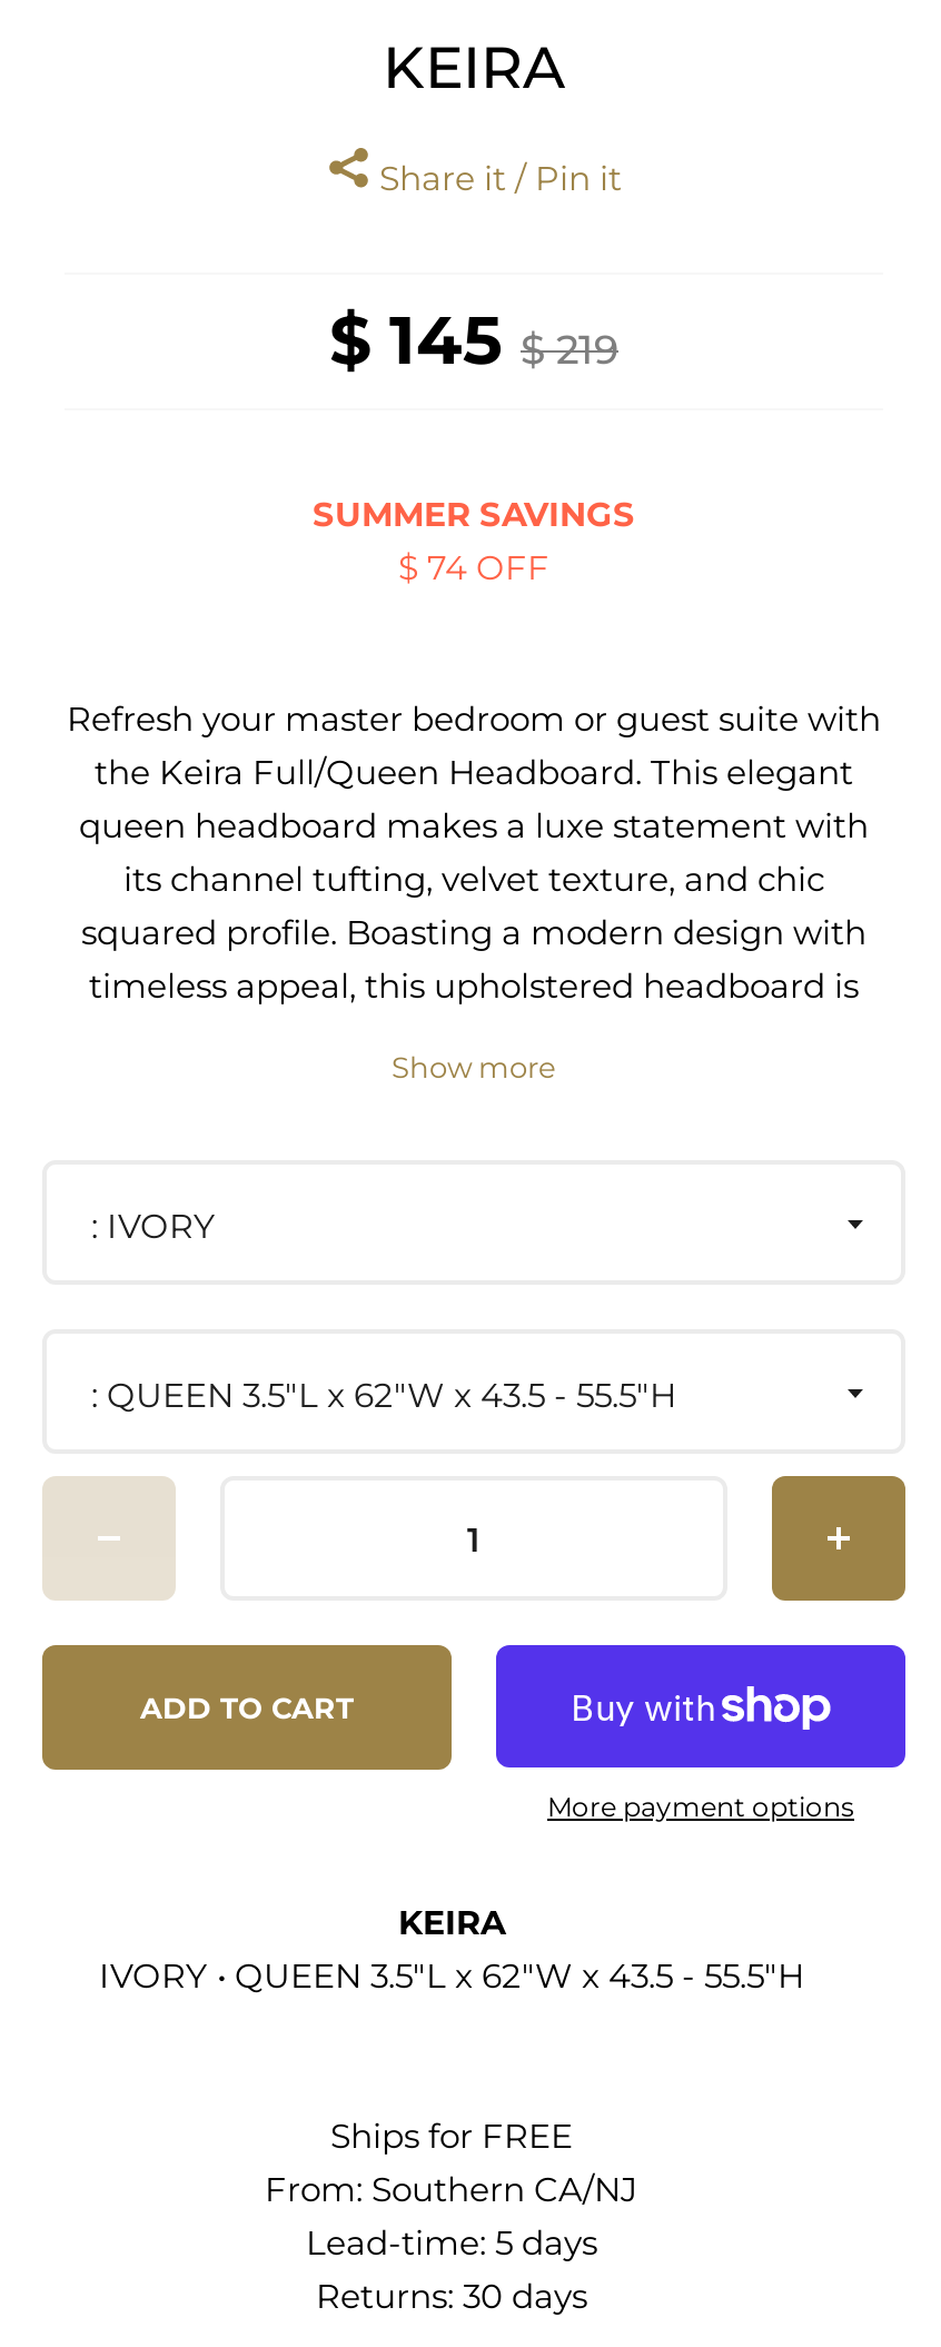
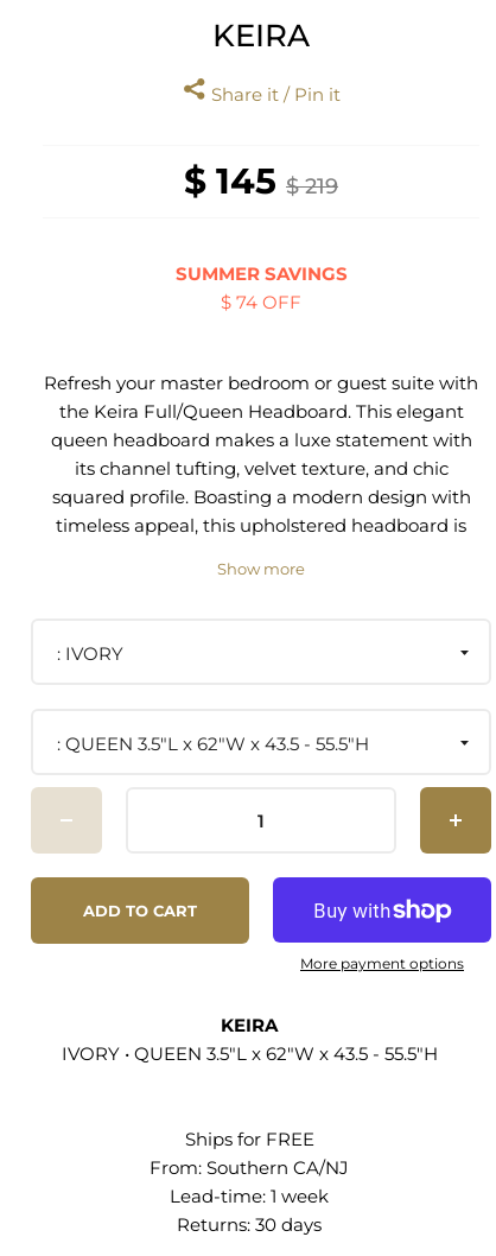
[306,2222,597,2265] Lead-time: 5 days -> [170,1185,329,1208] Lead-time: 1 week

